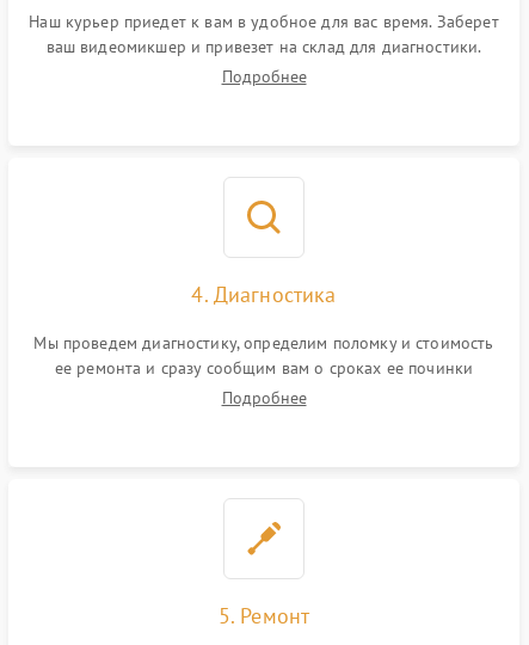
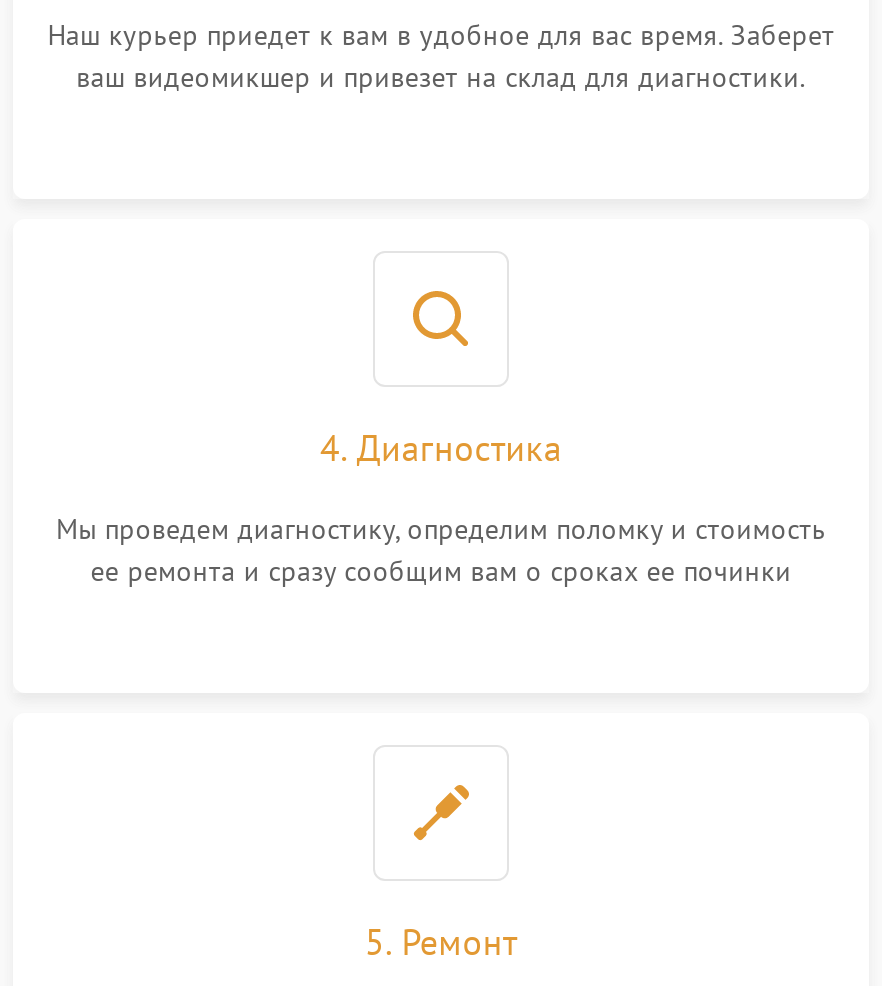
[222,66,306,87] Подробнее -> none
[222,387,306,408] Подробнее -> none

